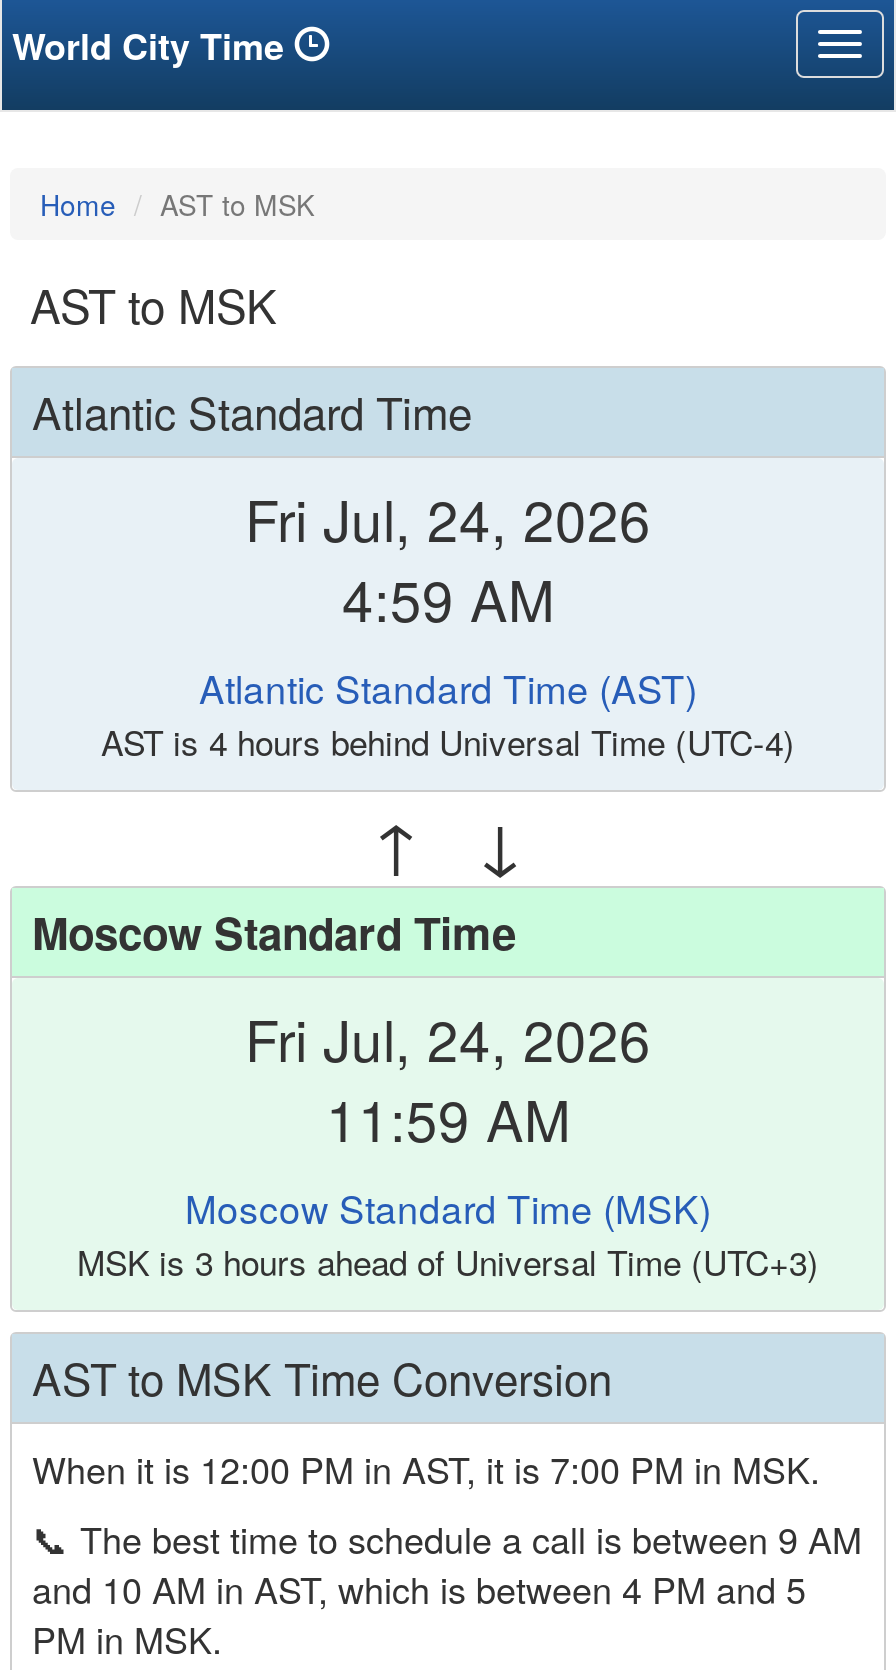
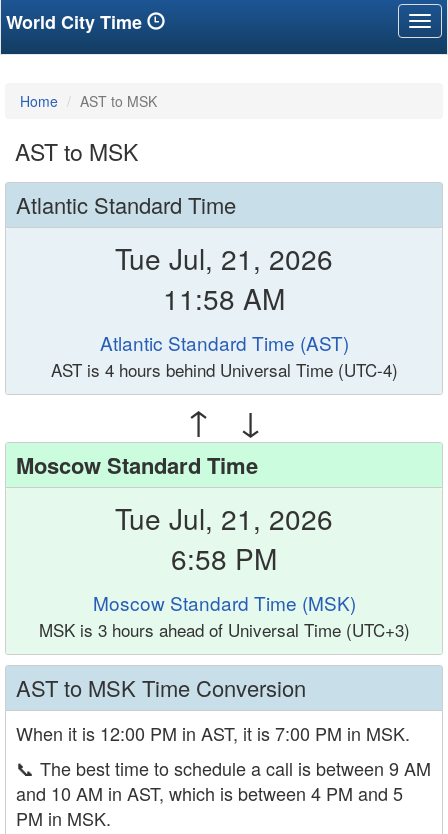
[245,478,651,558] Fri Jul, 24, 2026 -> [115,238,333,278] Tue Jul, 21, 2026
[342,558,554,638] 4:59 AM -> [163,278,285,318] 11:58 AM
[245,998,651,1158] Fri Jul, 24, 2026 | 11:59 AM -> [115,498,333,578] Tue Jul, 21, 2026 | 6:58 PM

